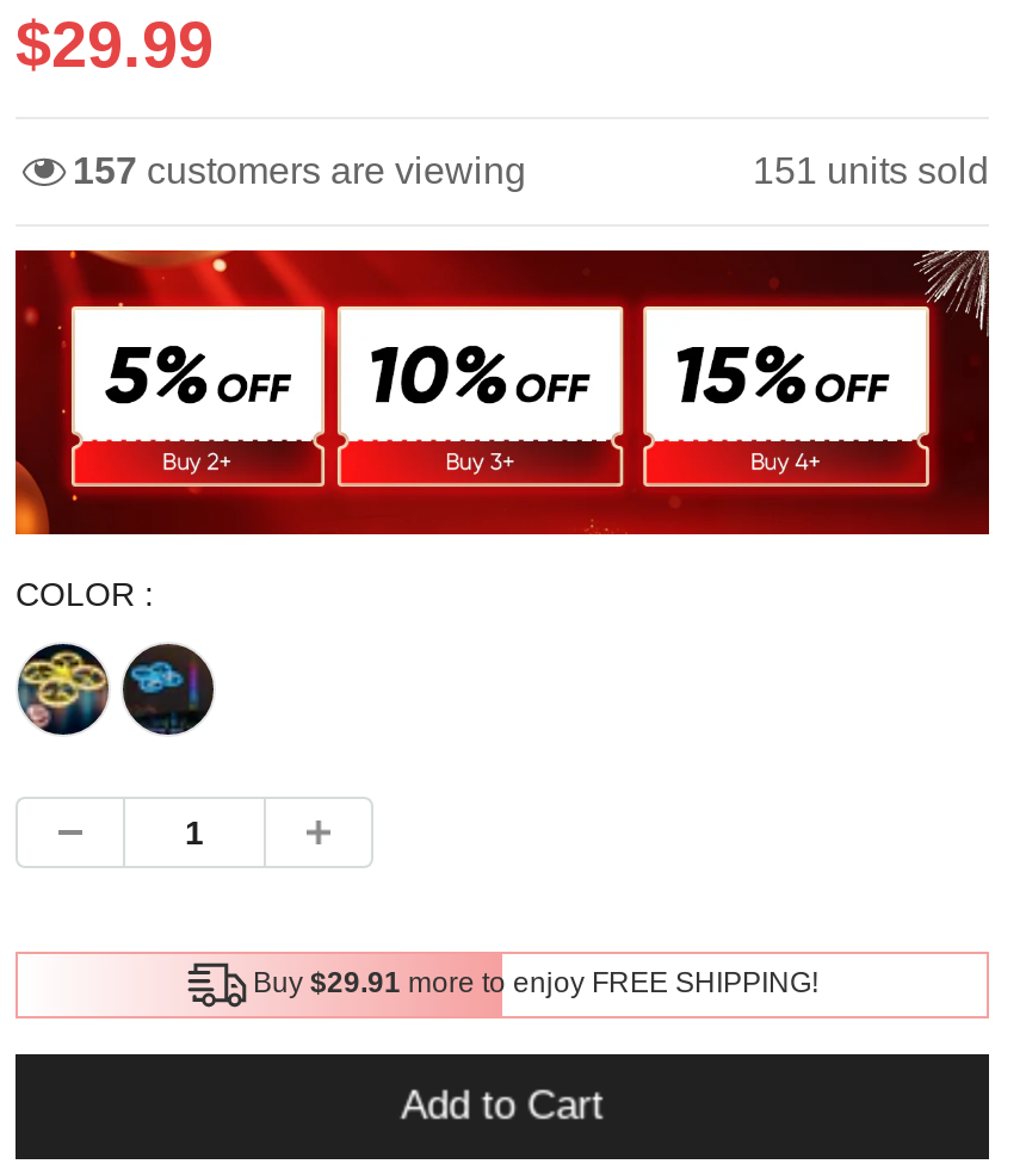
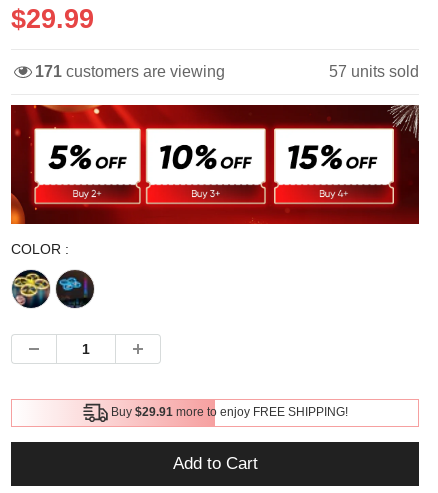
[73,149,526,190] 157 customers are viewing -> [35,62,225,79] 171 customers are viewing
[753,149,989,190] 151 units sold -> [329,62,419,79] 57 units sold

